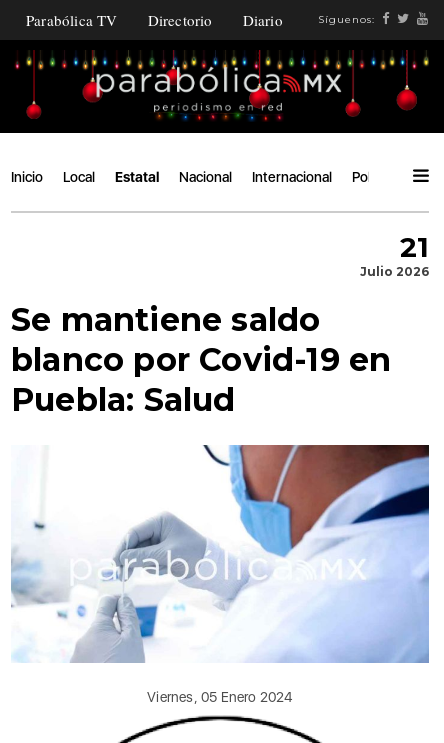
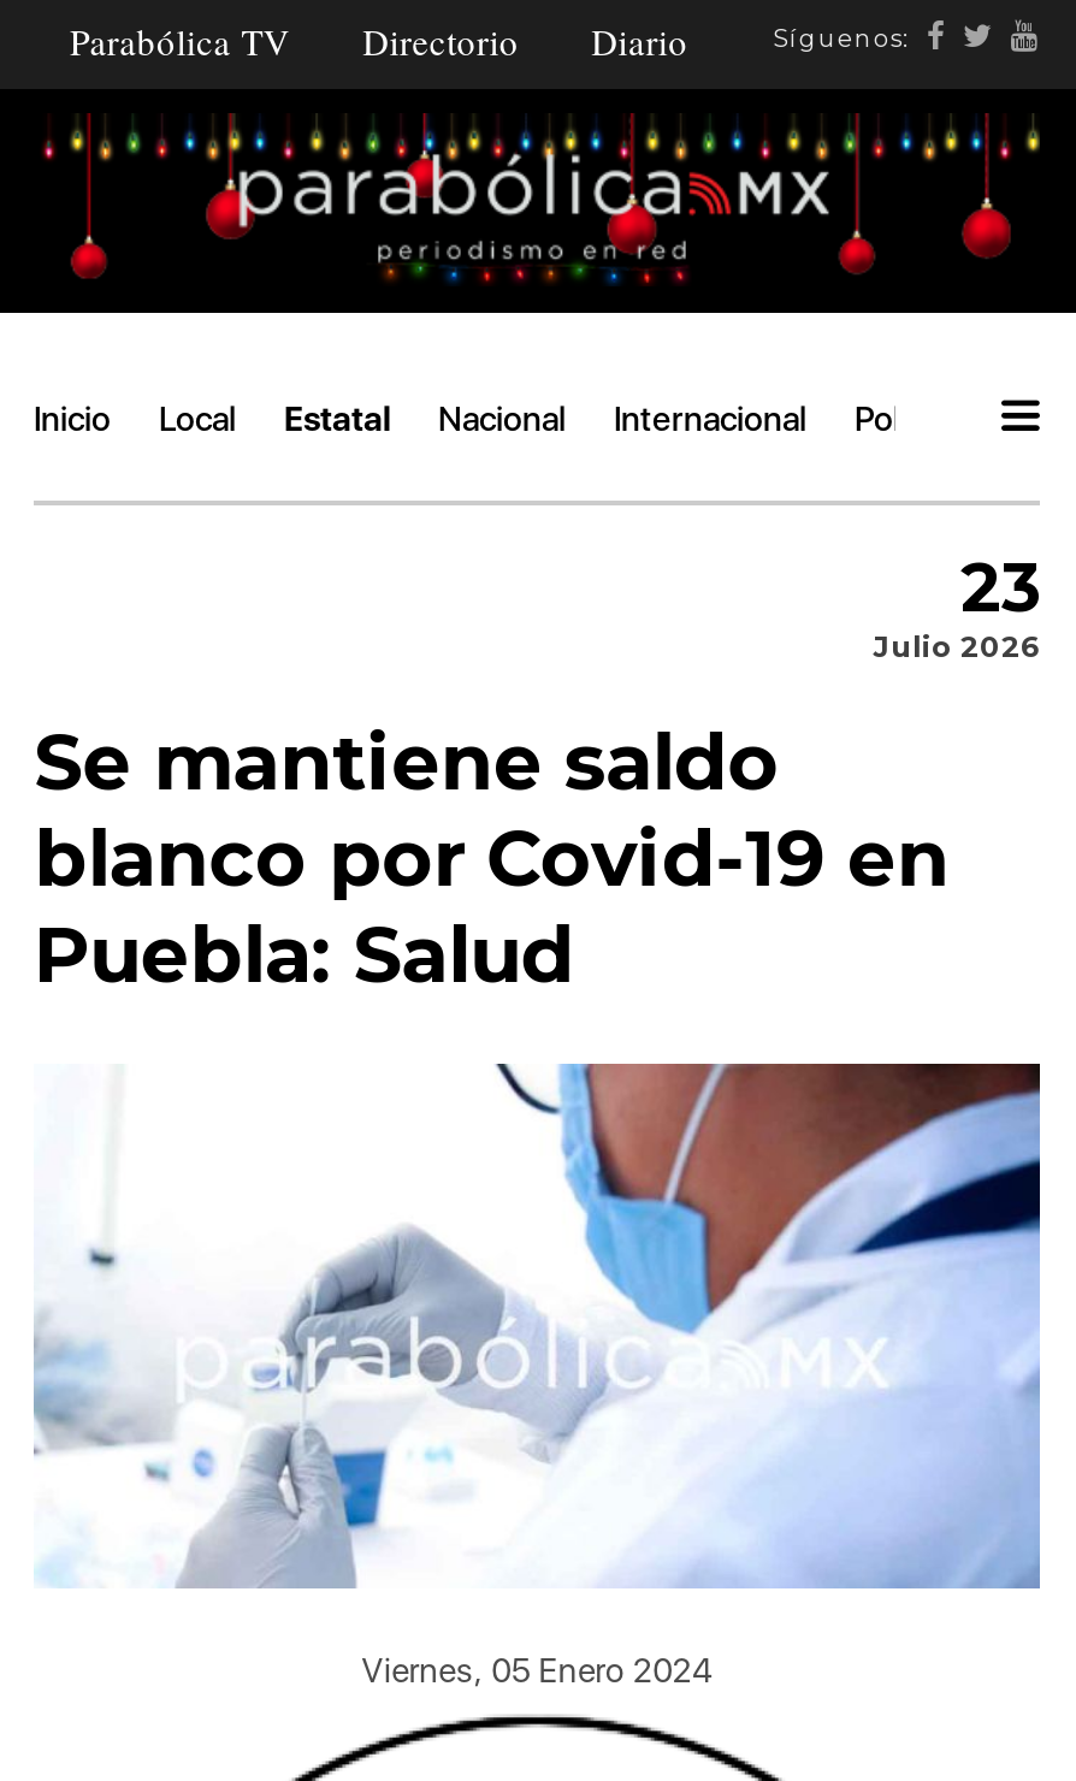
[400,230,429,264] 21 -> [960,545,1040,627] 23

